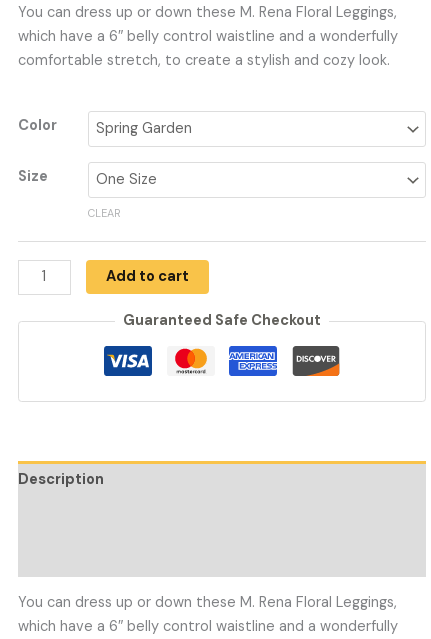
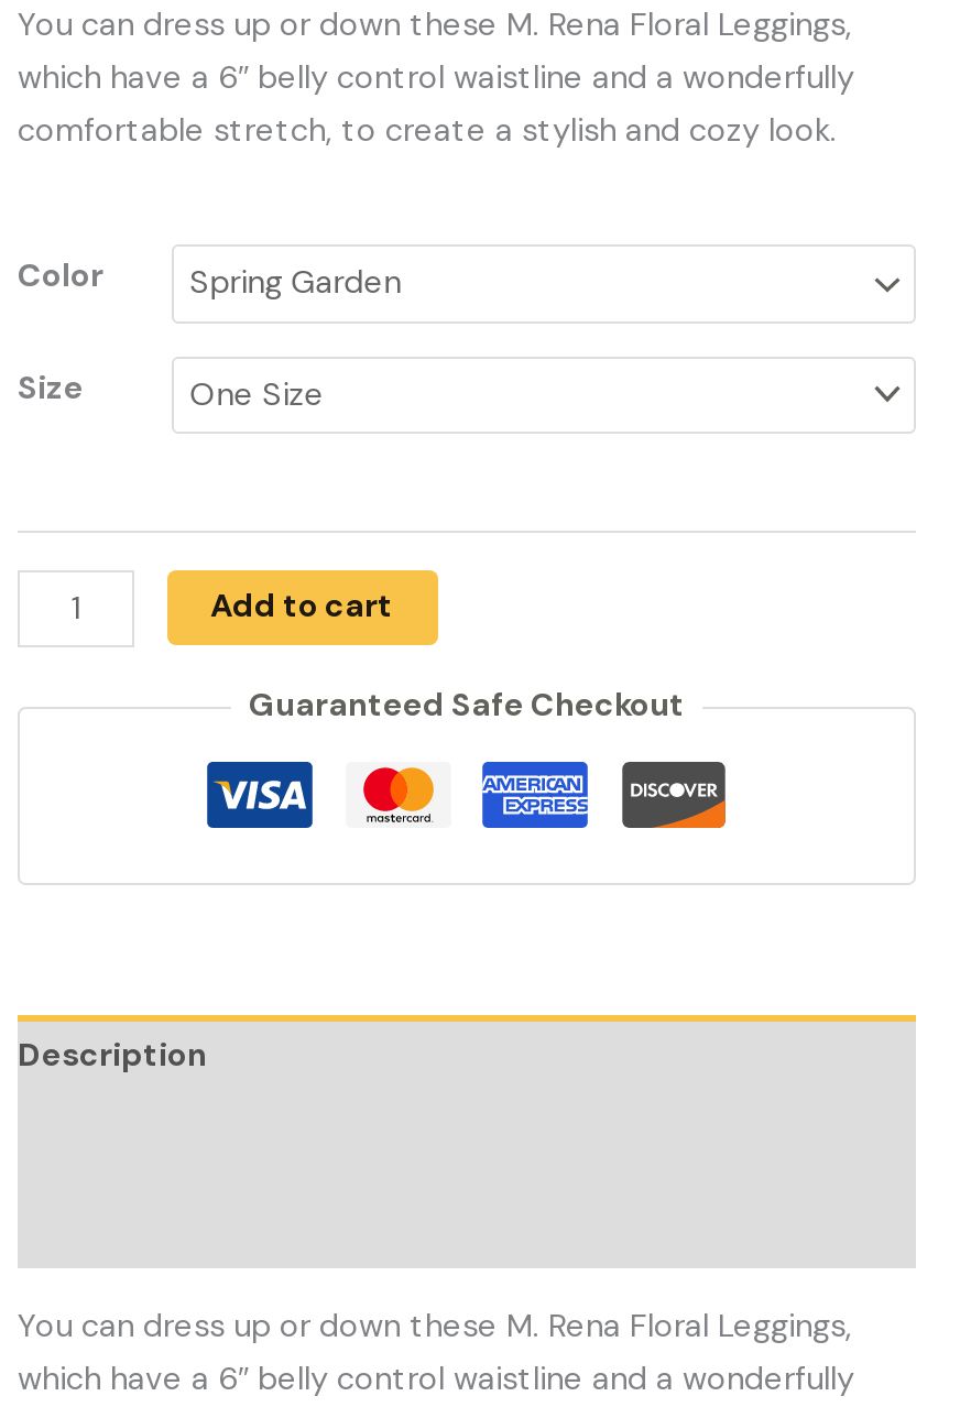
[88,205,121,219] CLEAR -> none

